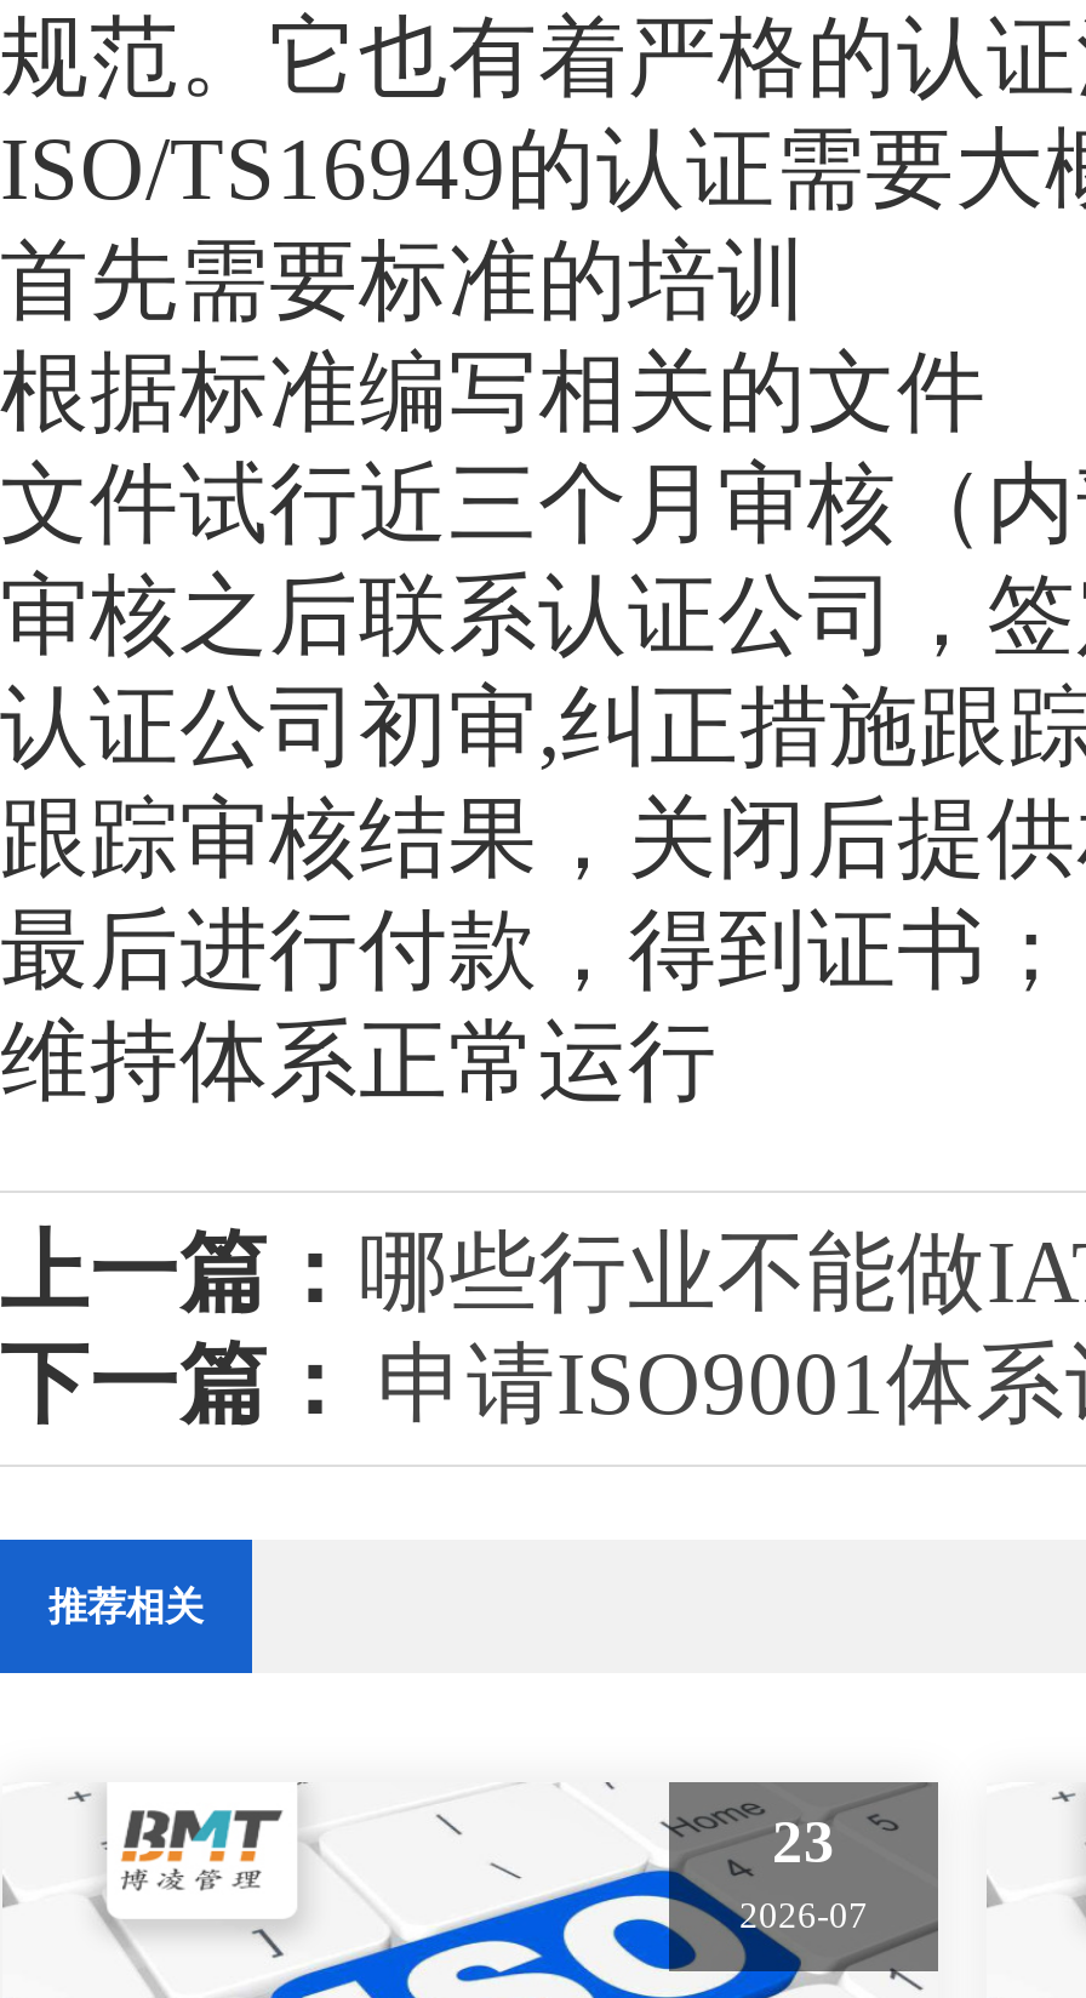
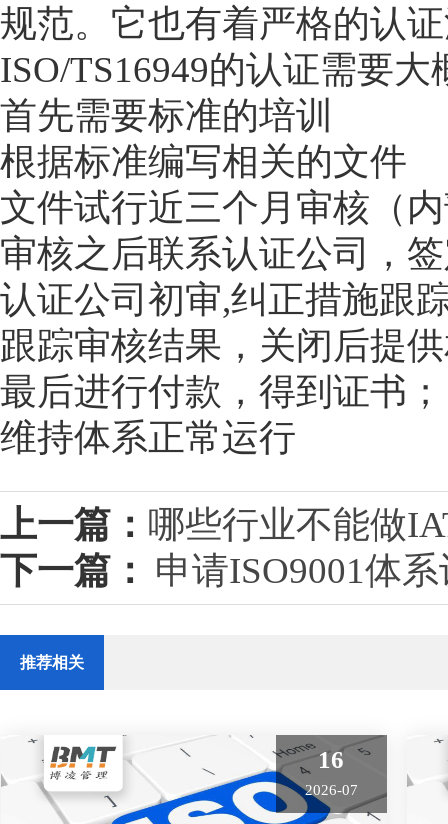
[772,1809,835,1874] 23 -> [318,746,344,773] 16

